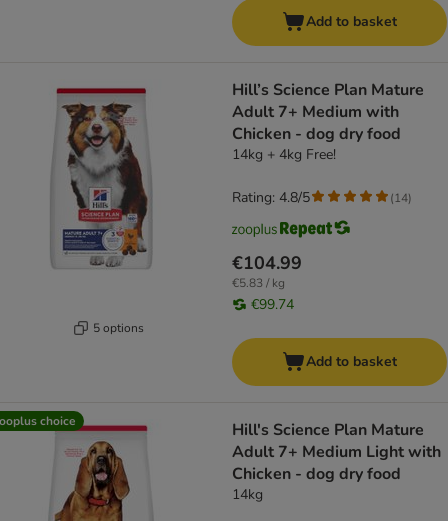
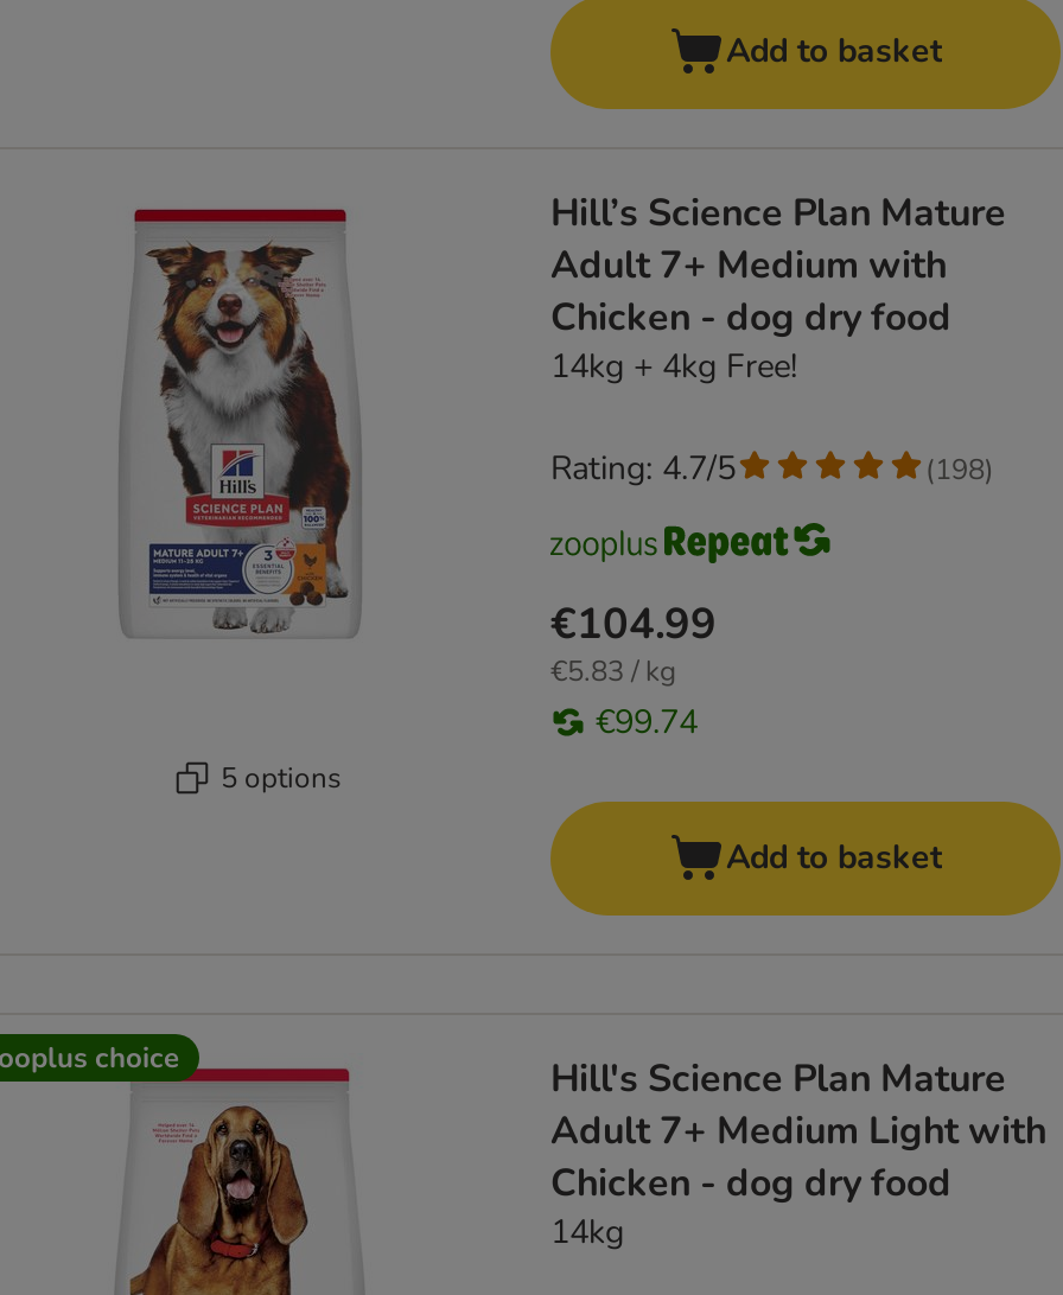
[232,188,310,207] Rating: 4.8/5 -> [550,446,736,491] Rating: 4.7/5
[390,190,412,206] (14) -> [925,450,994,488] (198)

